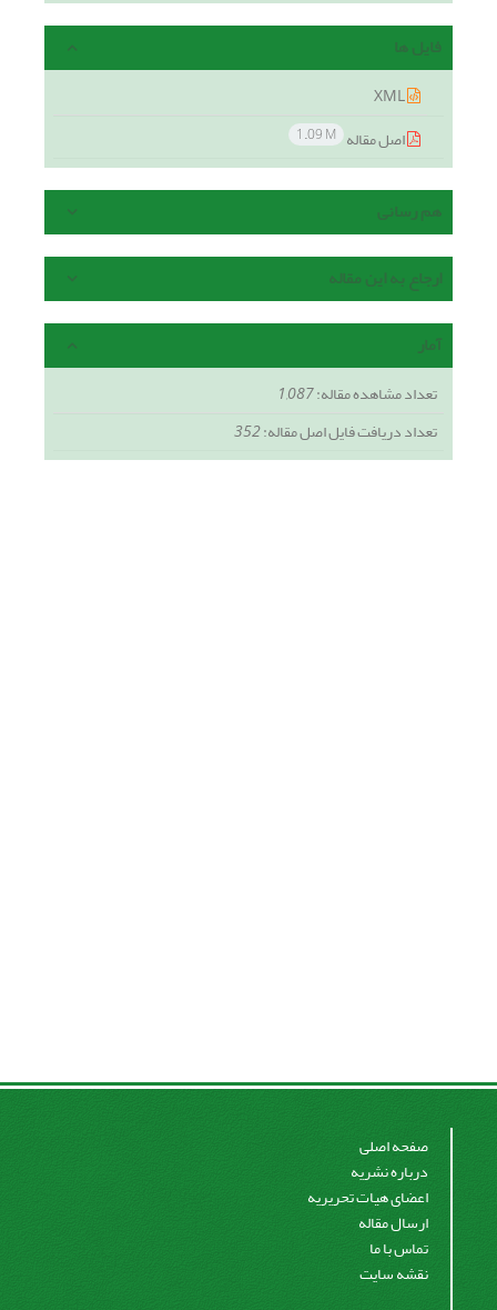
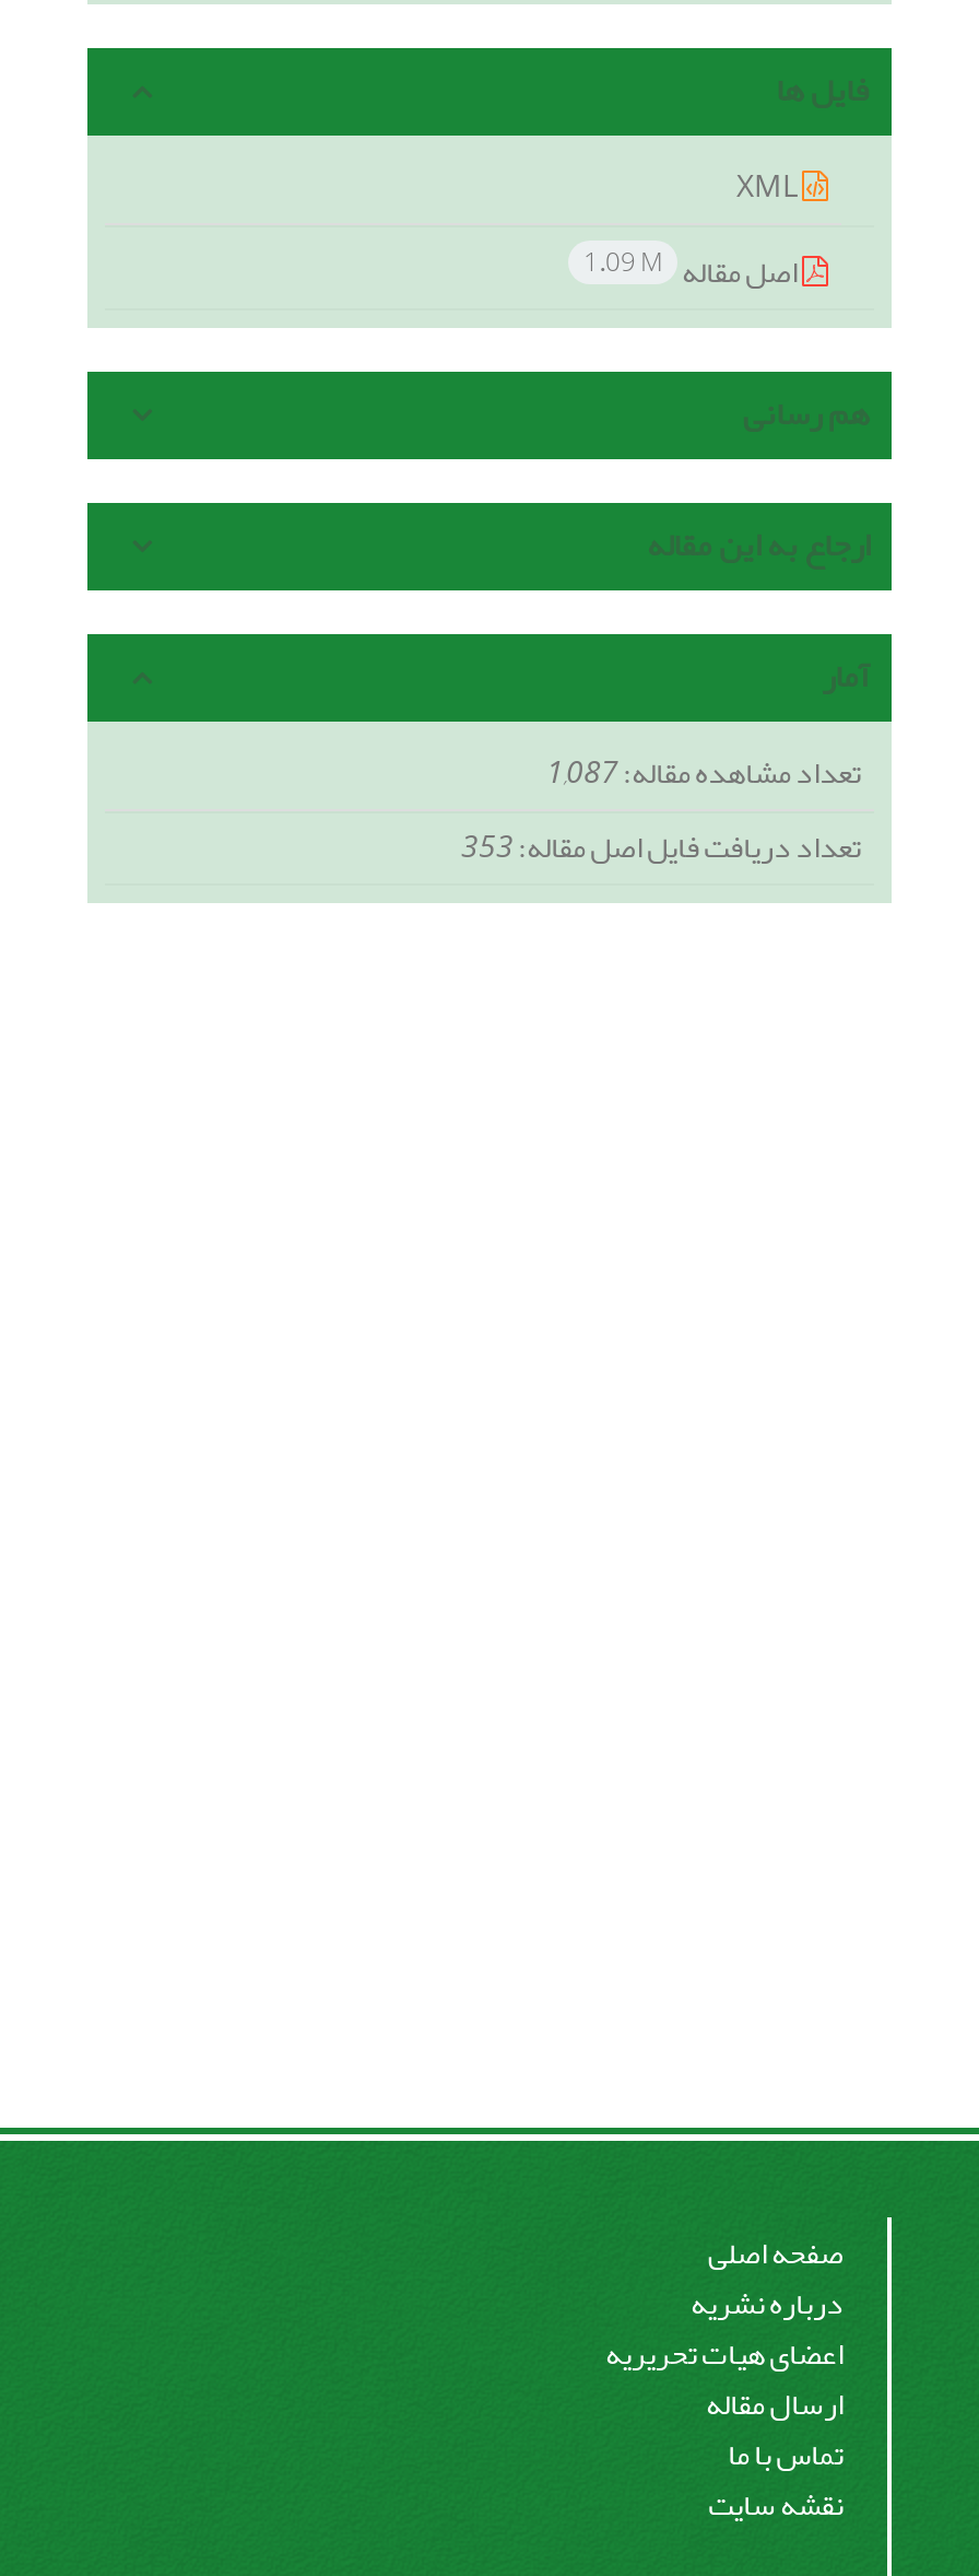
[234,416,437,446] تعداد دریافت فایل اصل مقاله:352 -> [461,817,861,876] تعداد دریافت فایل اصل مقاله:353

